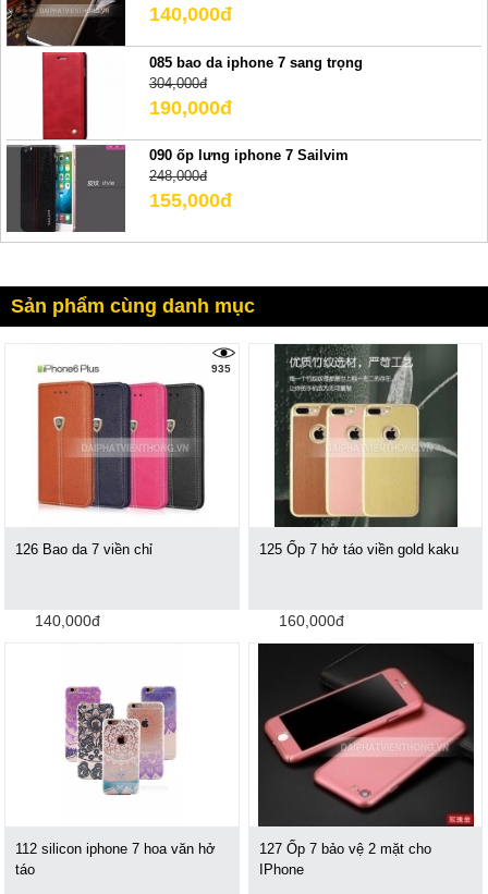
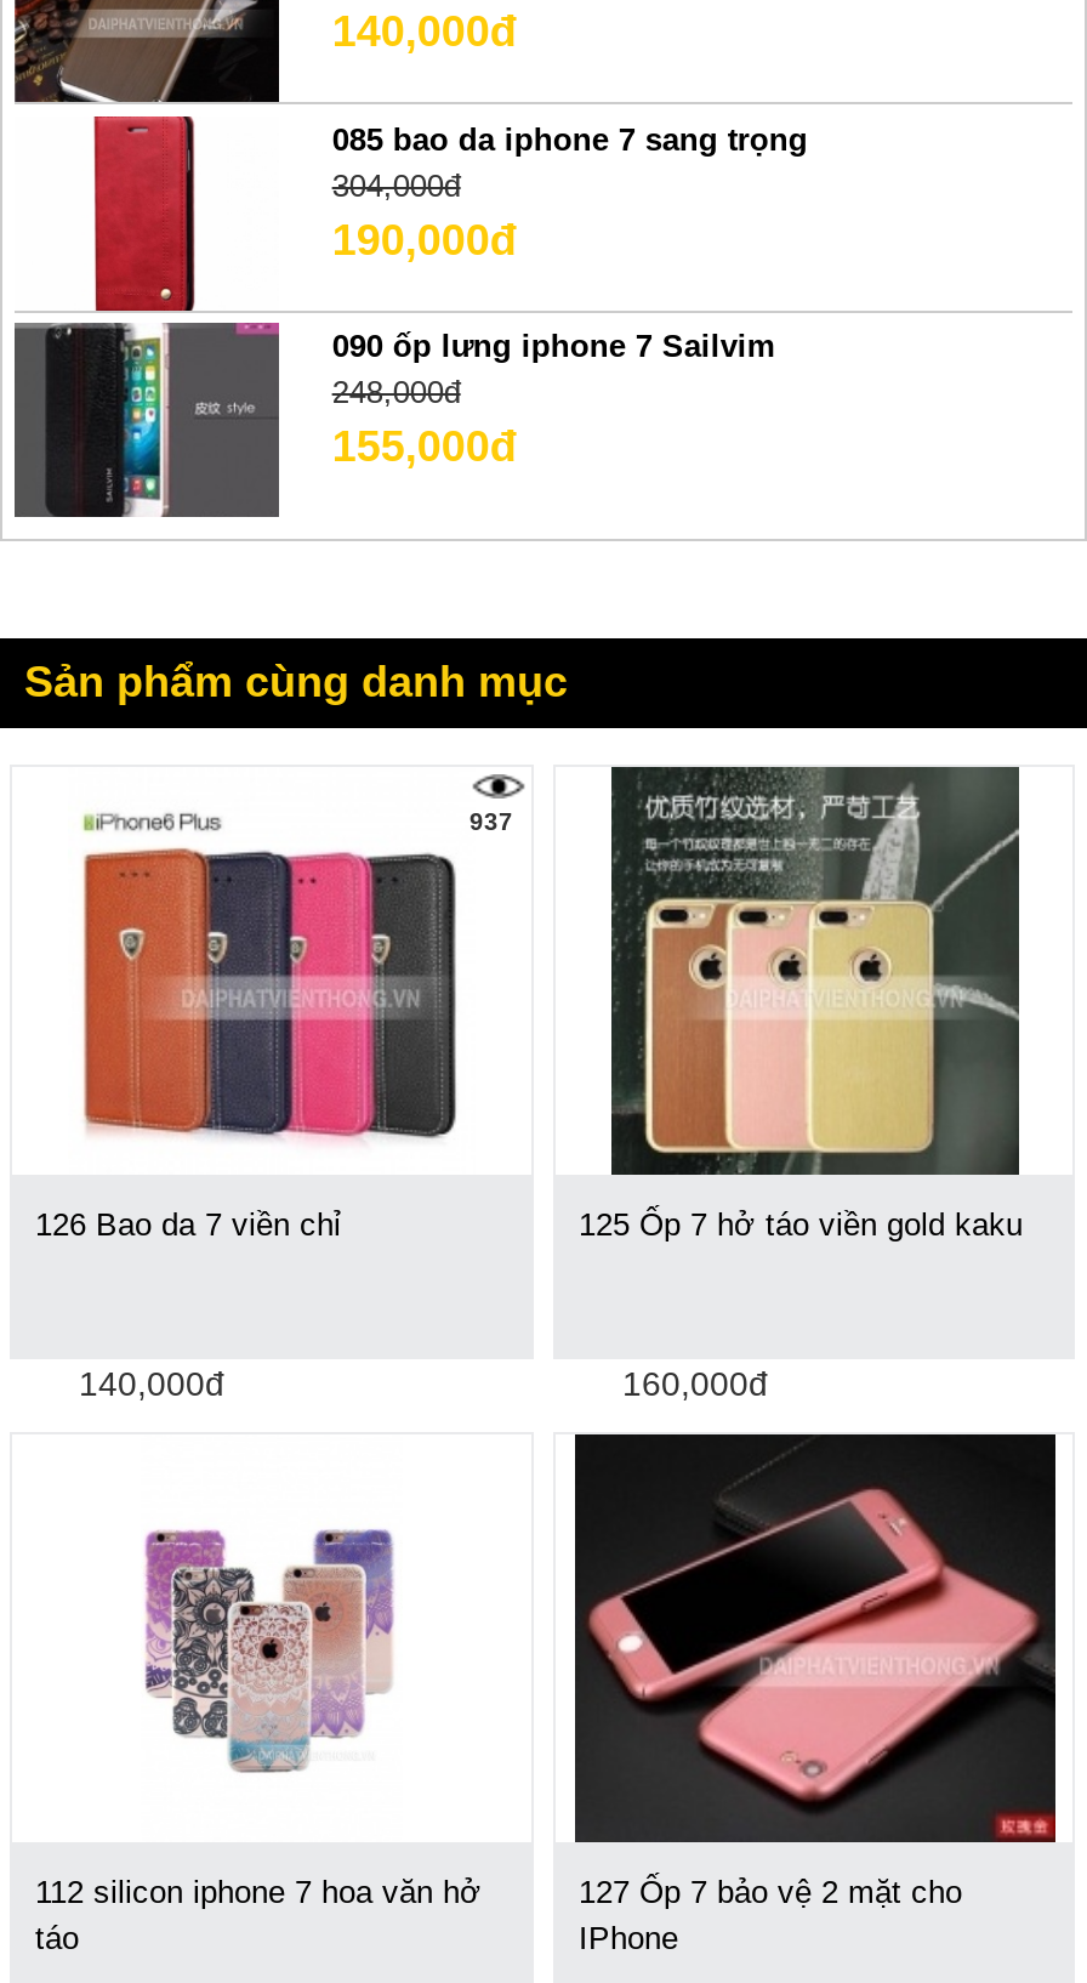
[211,363,230,375] 935 -> [469,808,513,835] 937

